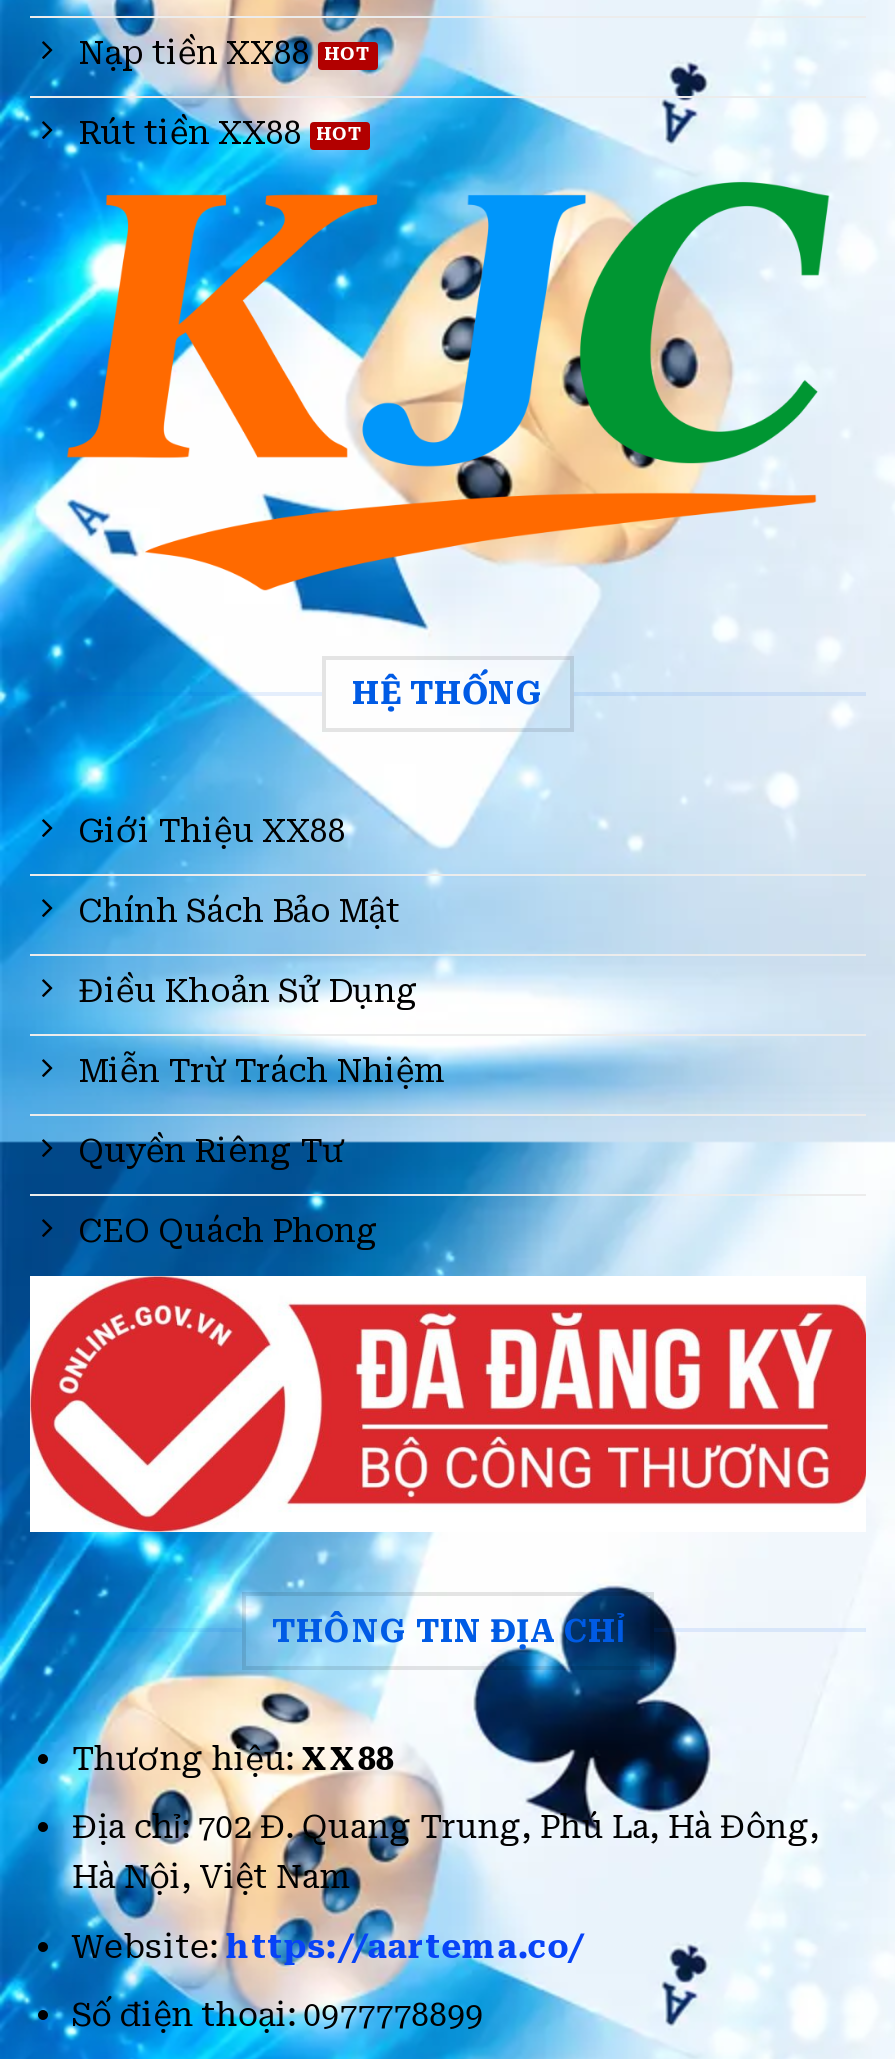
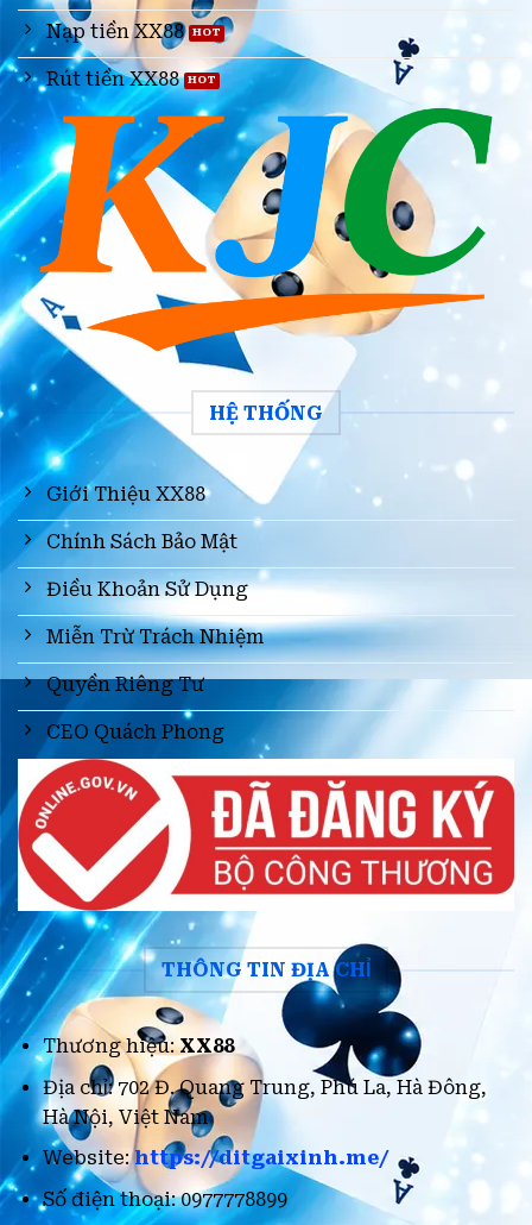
[72,1927,586,1965] Website: https://aartema.co/ -> [43,1147,389,1169] Website: https://ditgaixinh.me/

